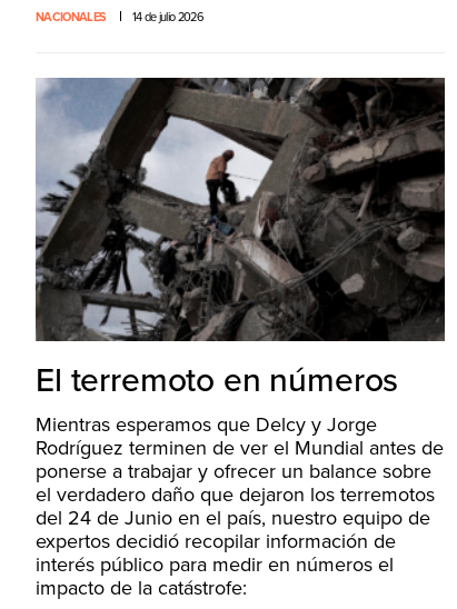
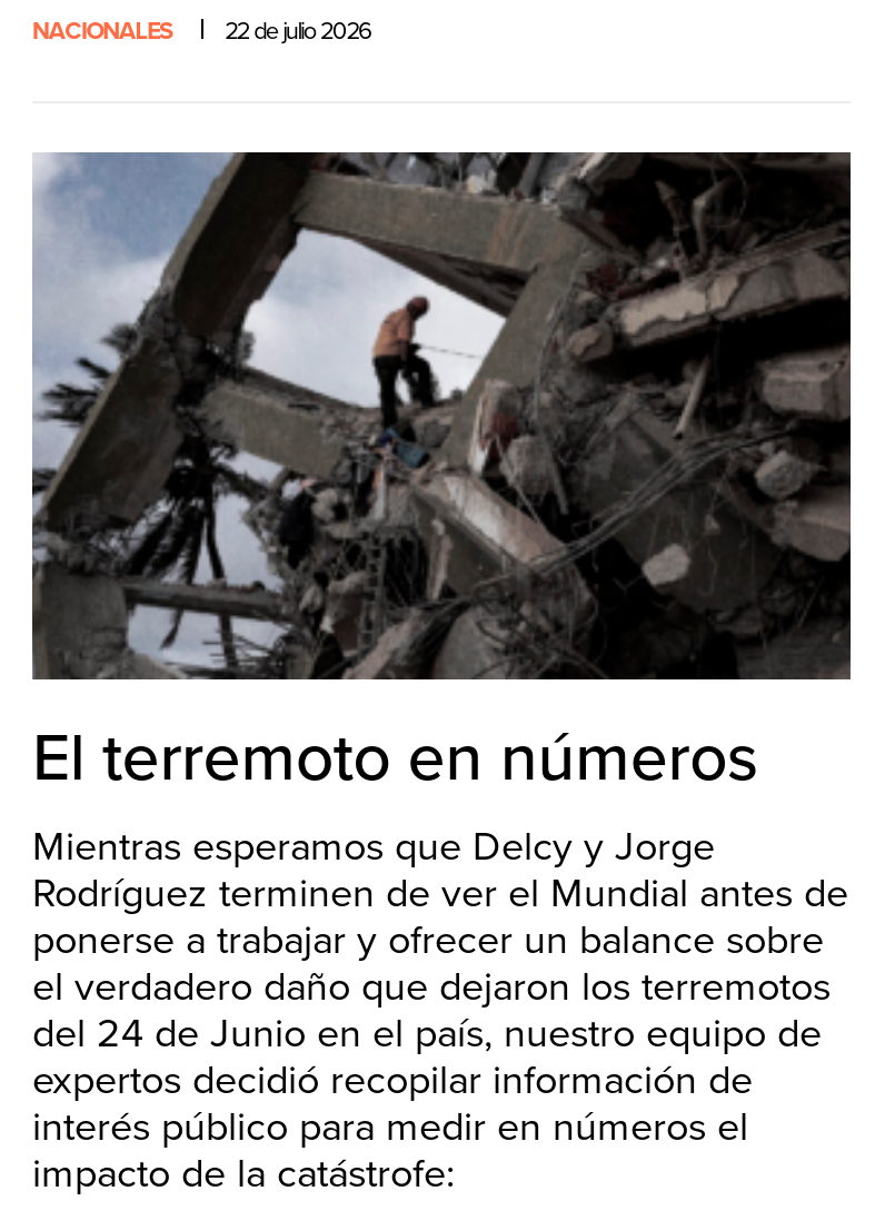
[36,10,203,24] NACIONALES 14 de julio 2026 -> [32,16,372,45] NACIONALES 22 de julio 2026

